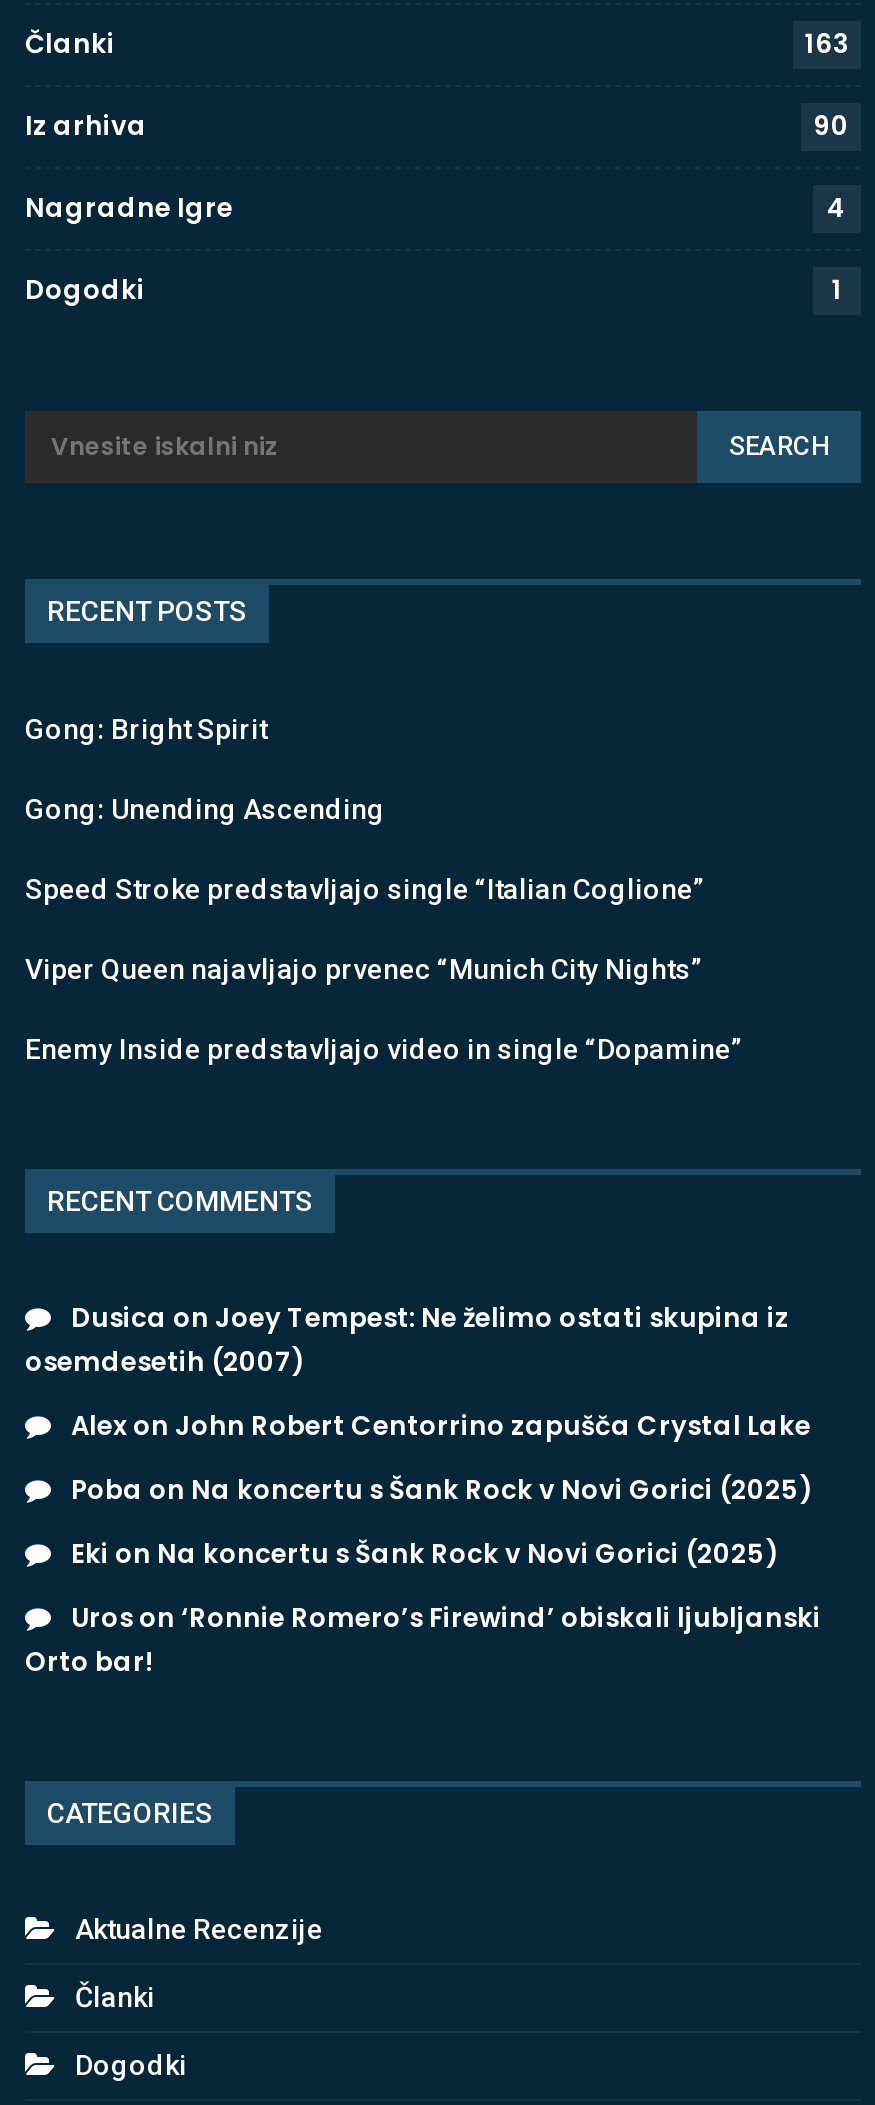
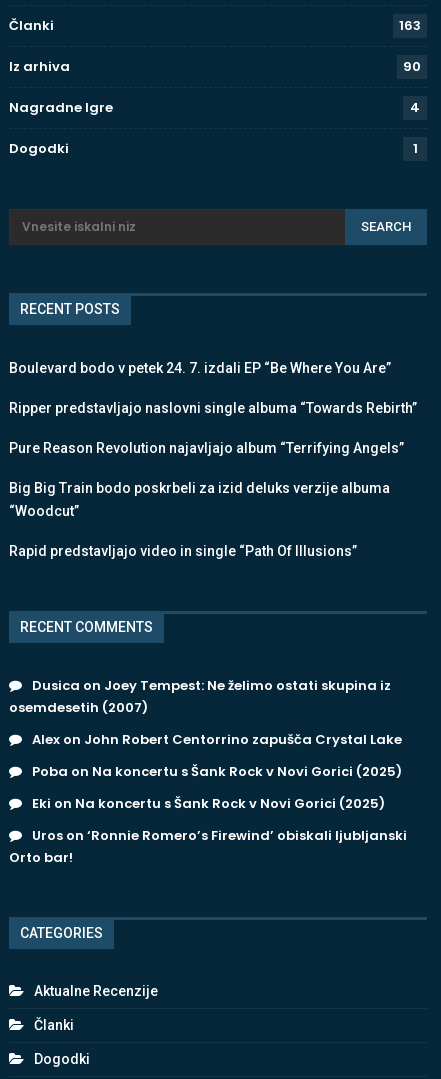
[25,713,267,745] Gong: Bright Spirit -> [9,360,391,376] Boulevard bodo v petek 24. 7. izdali EP “Be Where You Are”
[25,793,385,825] Gong: Unending Ascending -> [9,400,417,416] Ripper predstavljajo naslovni single albuma “Towards Rebirth”
[25,873,703,905] Speed Stroke predstavljajo single “Italian Coglione” -> [9,440,404,456] Pure Reason Revolution najavljajo album “Terrifying Angels”
[25,953,701,985] Viper Queen najavljajo prvenec “Munich City Nights” -> [9,480,390,519] Big Big Train bodo poskrbeli za izid deluks verzije albuma | “Woodcut”
[25,1033,741,1065] Enemy Inside predstavljajo video in single “Dopamine” -> [9,543,357,559] Rapid predstavljajo video in single “Path Of Illusions”

